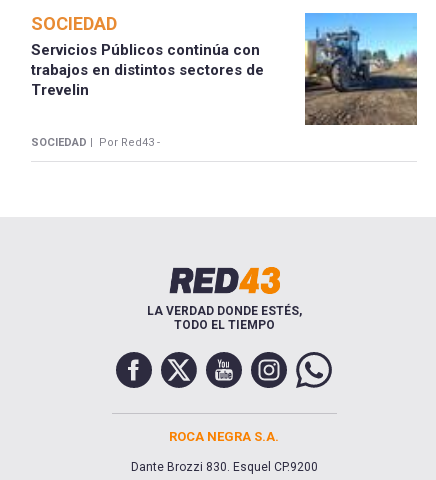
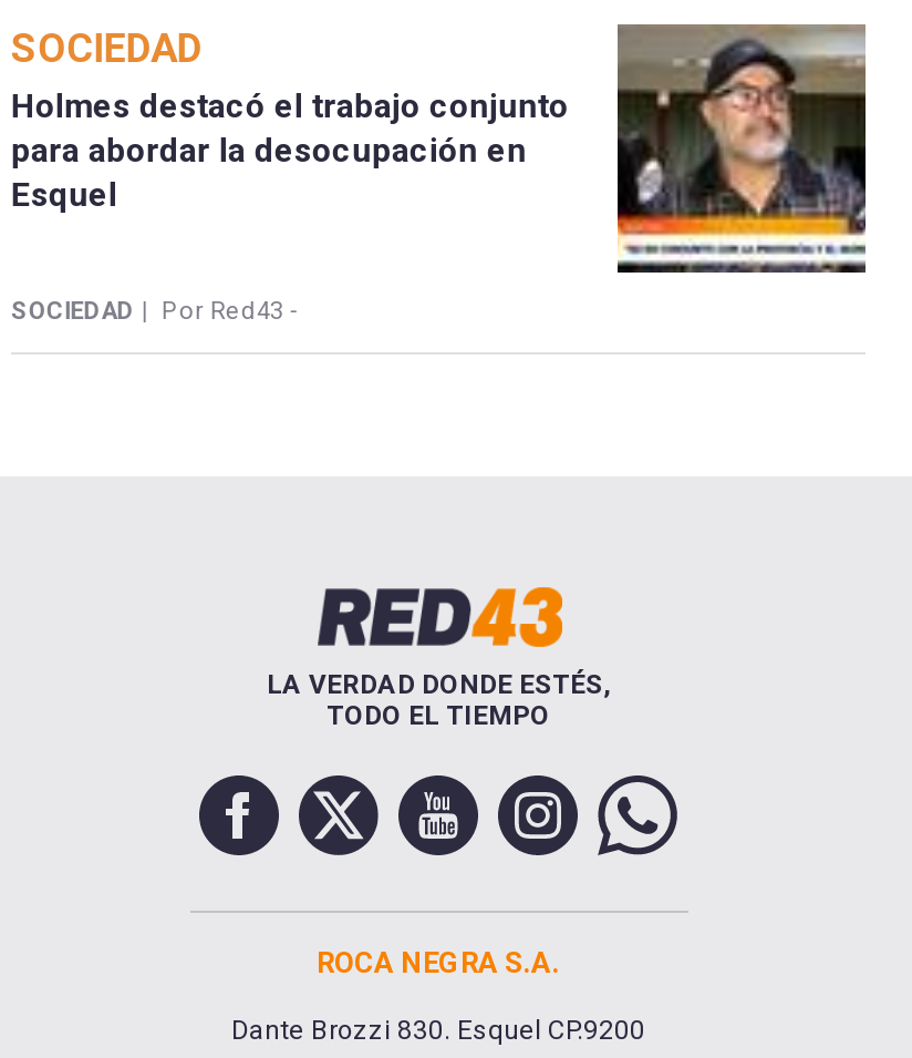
[304,12,418,126] [image] -> [615,22,868,275] [image]
[31,41,264,99] Servicios Públicos continúa con | trabajos en distintos sectores de | Trevelin -> [11,86,568,215] Holmes destacó el trabajo conjunto | para abordar la desocupación en | Esquel

